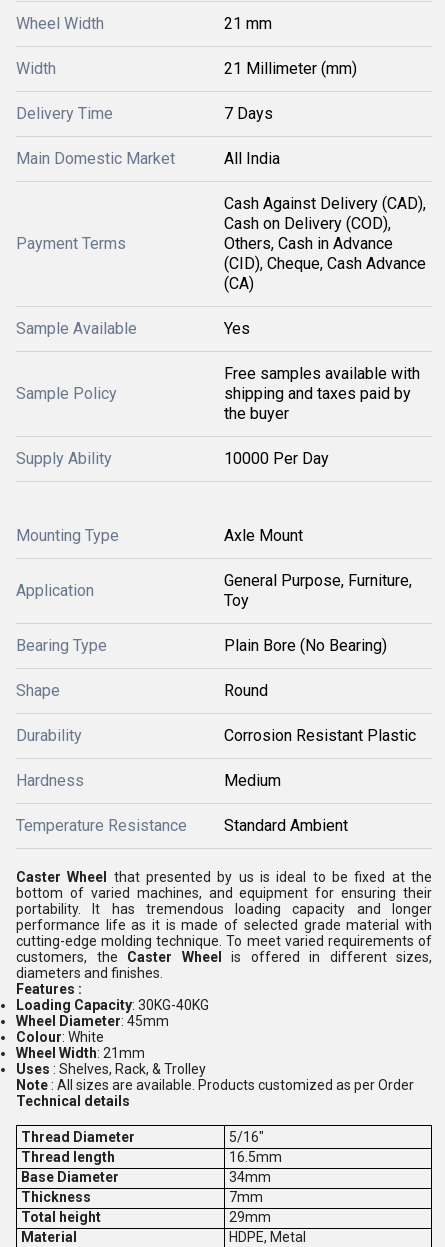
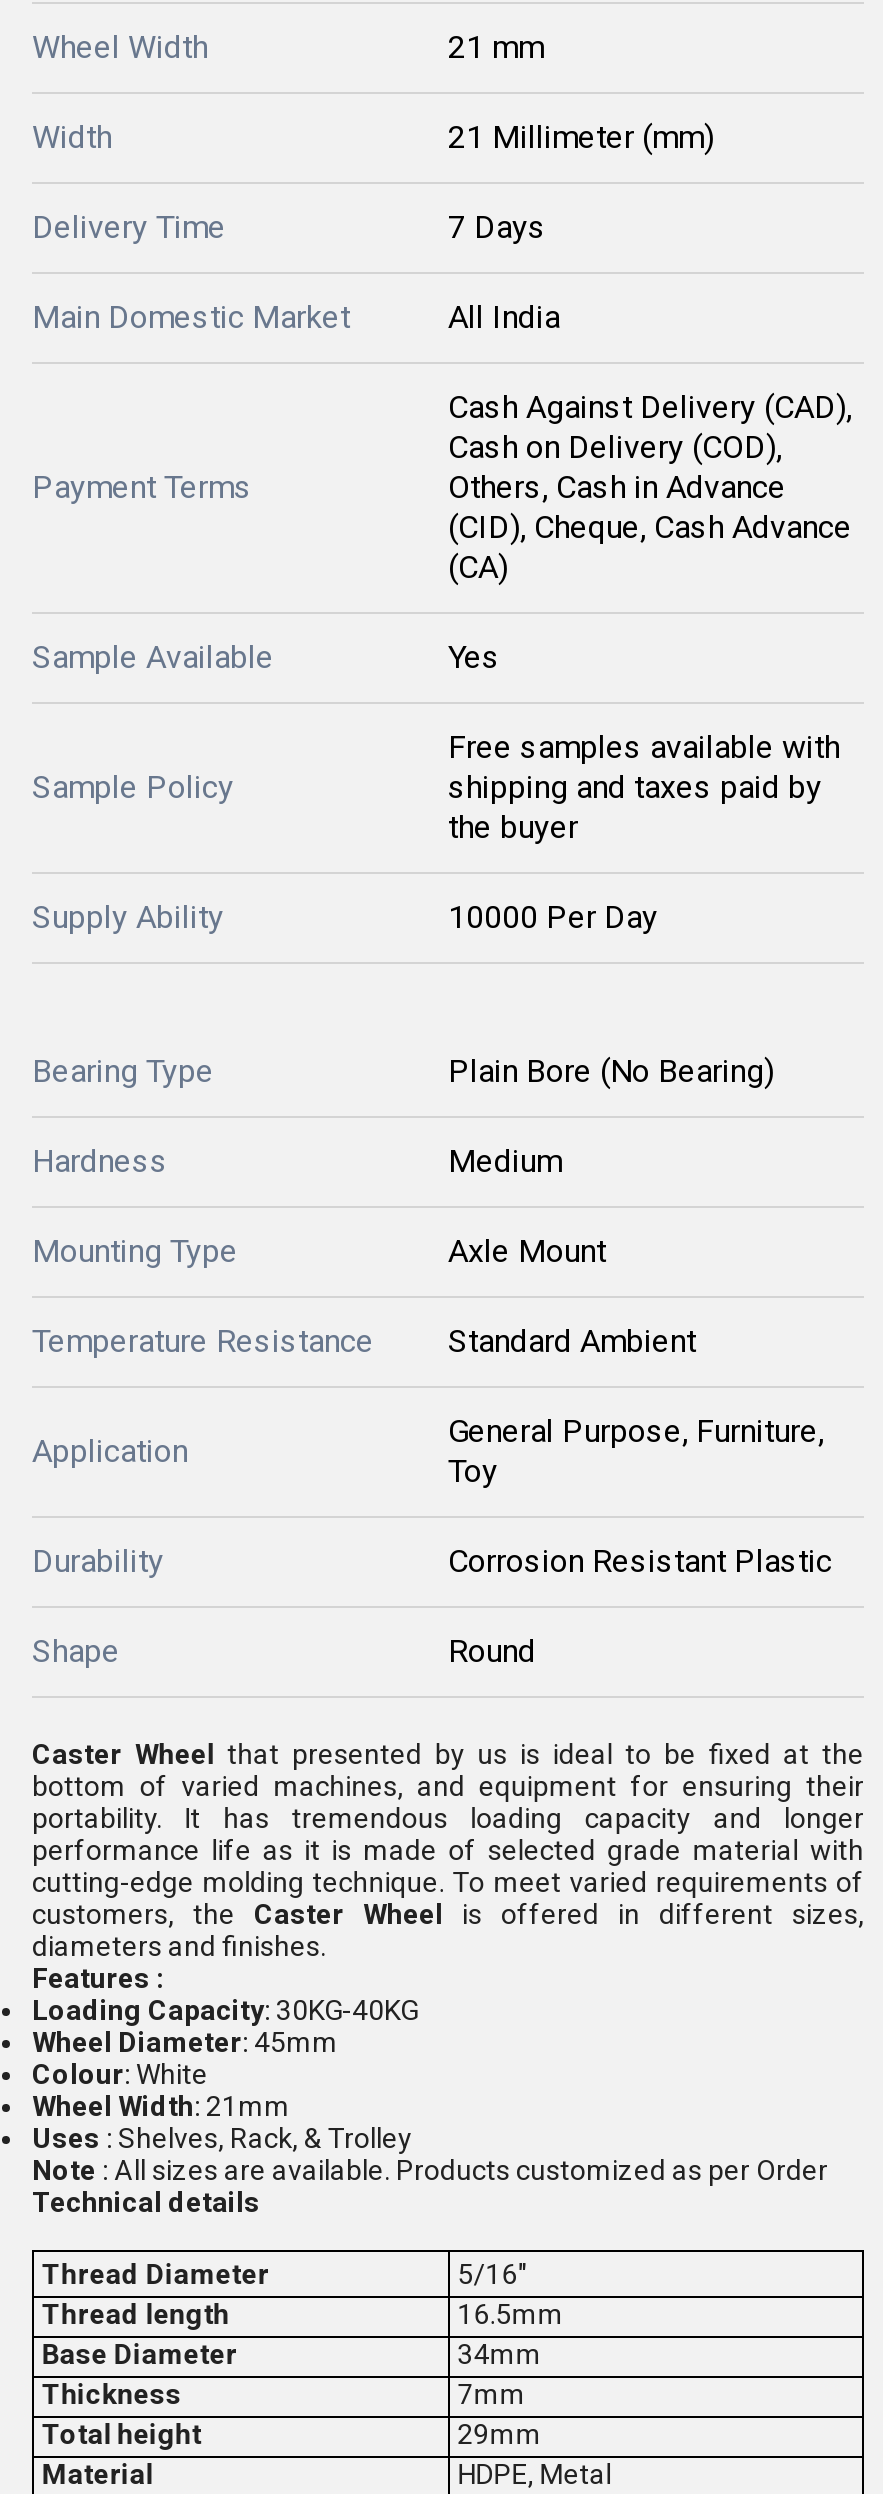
moved [16,526,303,545] -> [32,1232,606,1270]: Mounting Type | Axle Mount
moved [16,571,412,610] -> [32,1412,824,1490]: Application | General Purpose, Furniture, | Toy
moved [16,636,387,655] -> [32,1052,774,1090]: Bearing Type | Plain Bore (No Bearing)
moved [16,681,268,700] -> [32,1632,536,1670]: Shape | Round
moved [16,726,416,745] -> [32,1542,832,1580]: Durability | Corrosion Resistant Plastic
moved [16,771,281,790] -> [32,1142,562,1180]: Hardness | Medium
moved [16,816,348,835] -> [32,1322,696,1360]: Temperature Resistance | Standard Ambient

